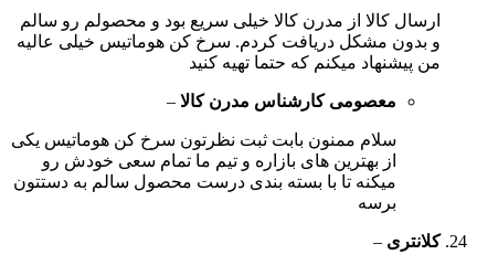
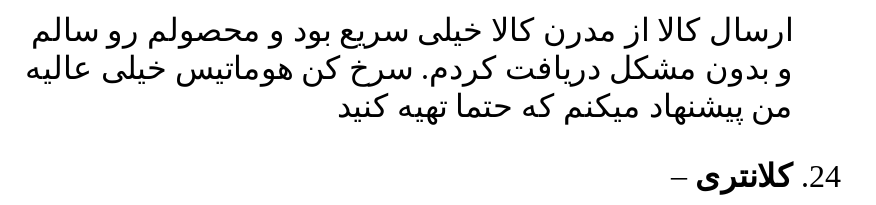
[11,92,396,212] معصومی کارشناس مدرن کالا – | سلام ممنون بابت ثبت نظرتون سرخ کن هوماتیس یکی | از بهترین های بازاره و تیم ما تمام سعی خودش رو | میکنه تا با بسته بندی درست محصول سالم به دستتون | برسه -> none

